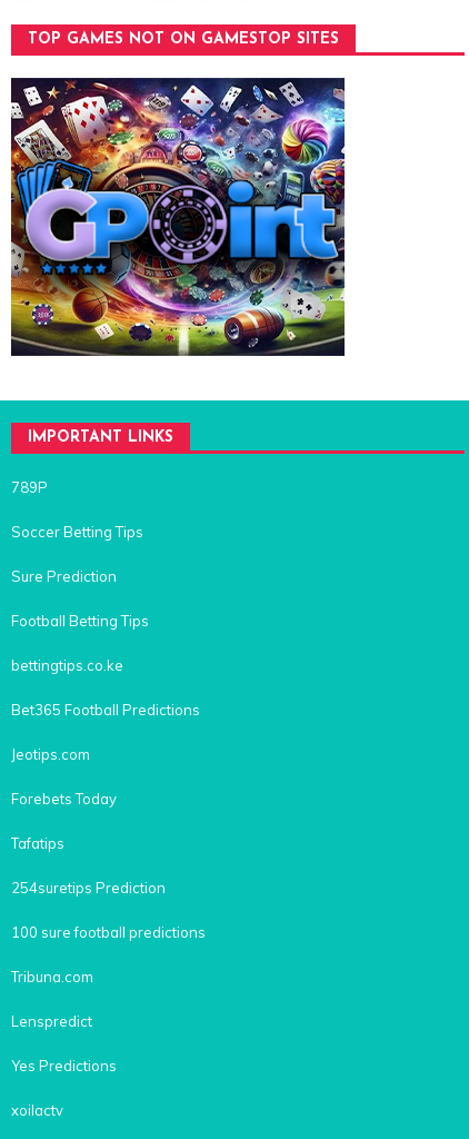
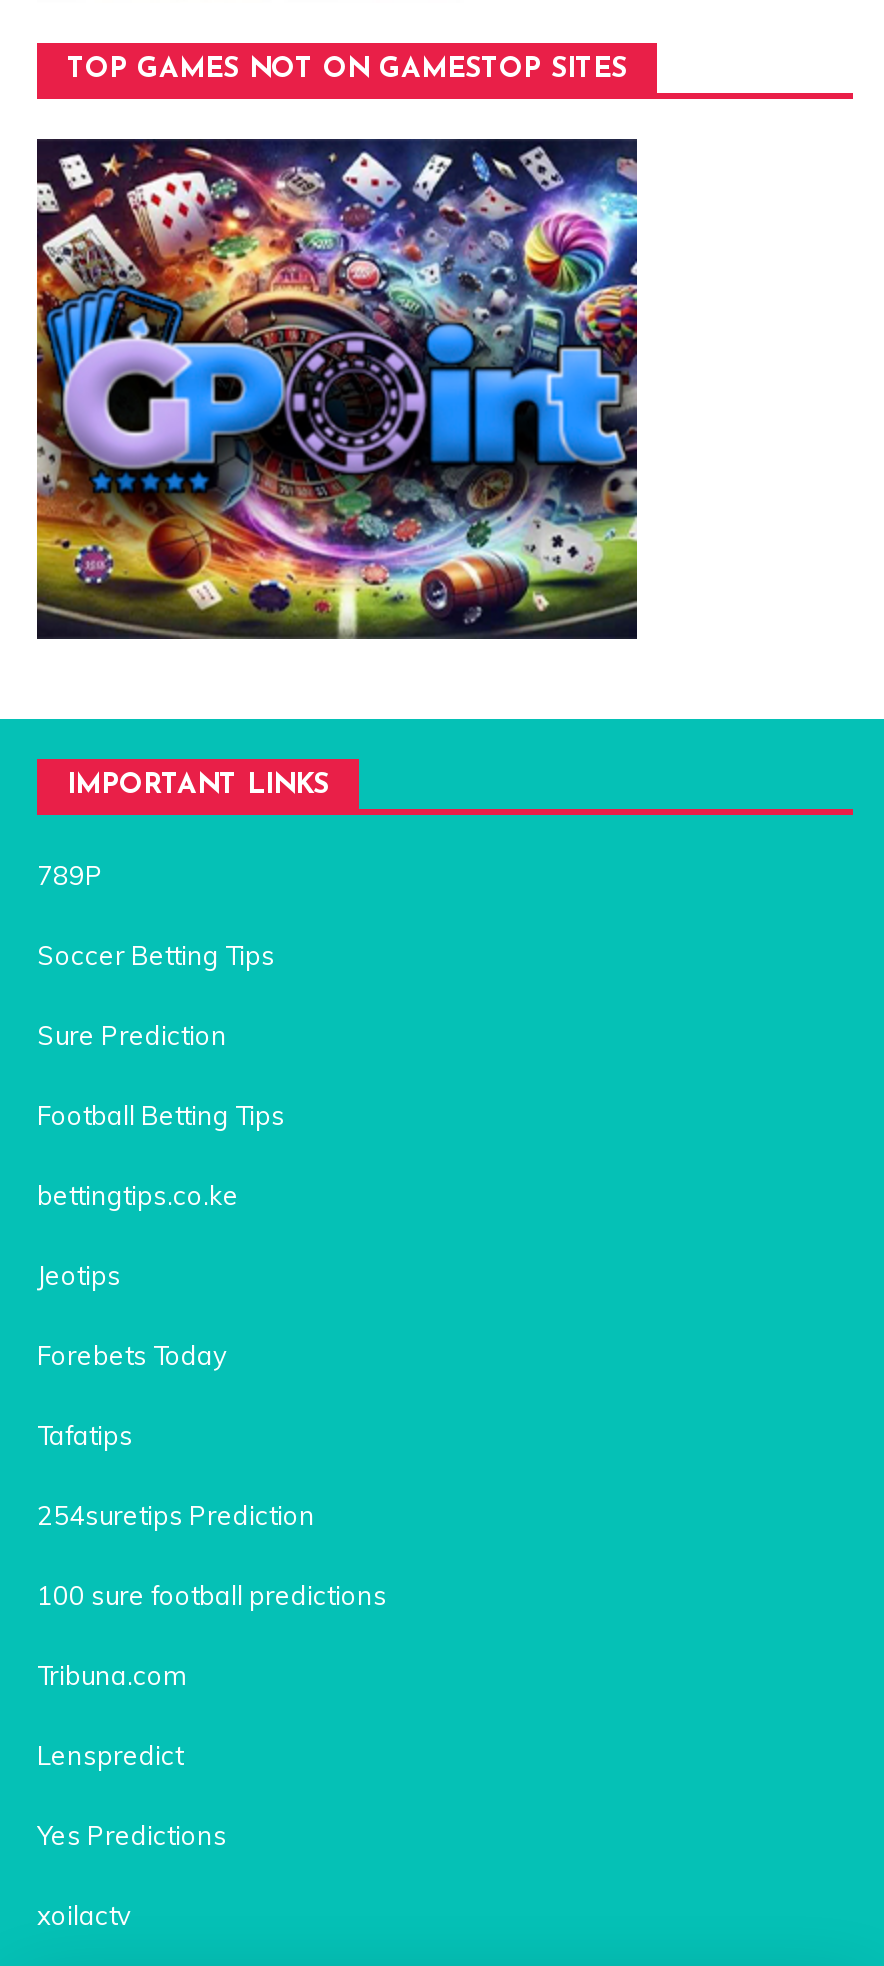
[11,701,200,763] Bet365 Football Predictions | Jeotips.com -> [37,1259,121,1291] Jeotips

